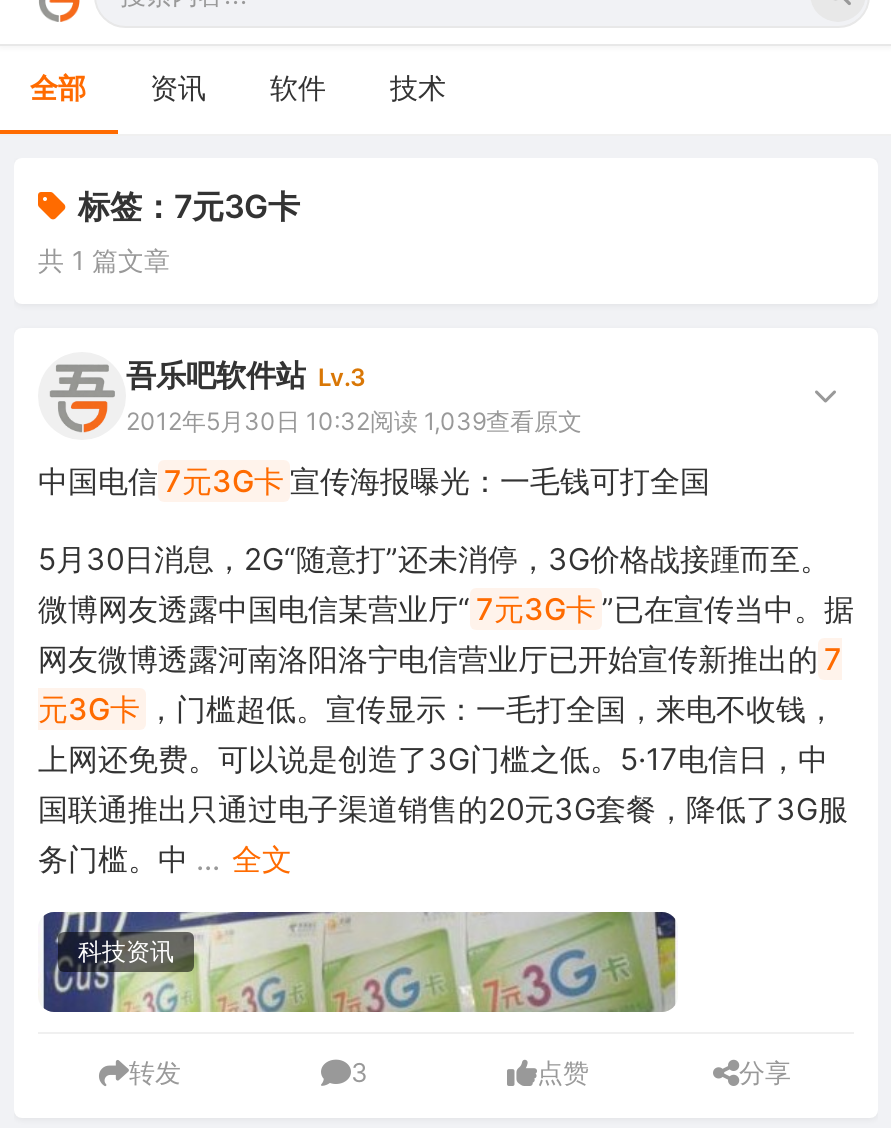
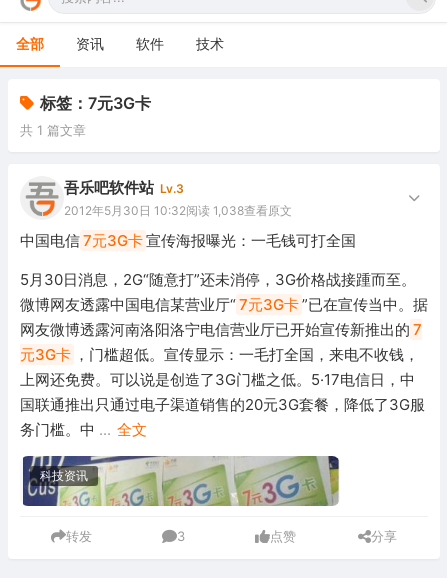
[126,406,582,436] 2012年5月30日 10:32阅读 1,039查看原文 -> [64,203,292,218] 2012年5月30日 10:32阅读 1,038查看原文

